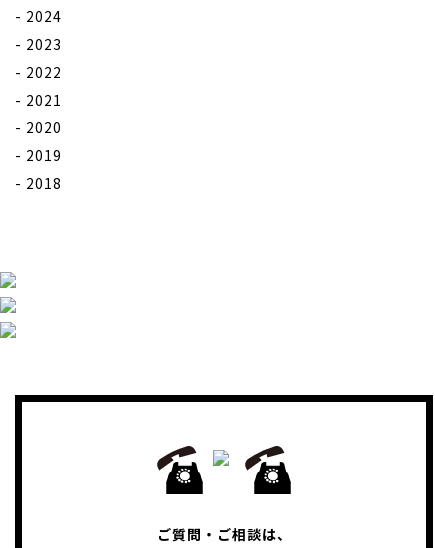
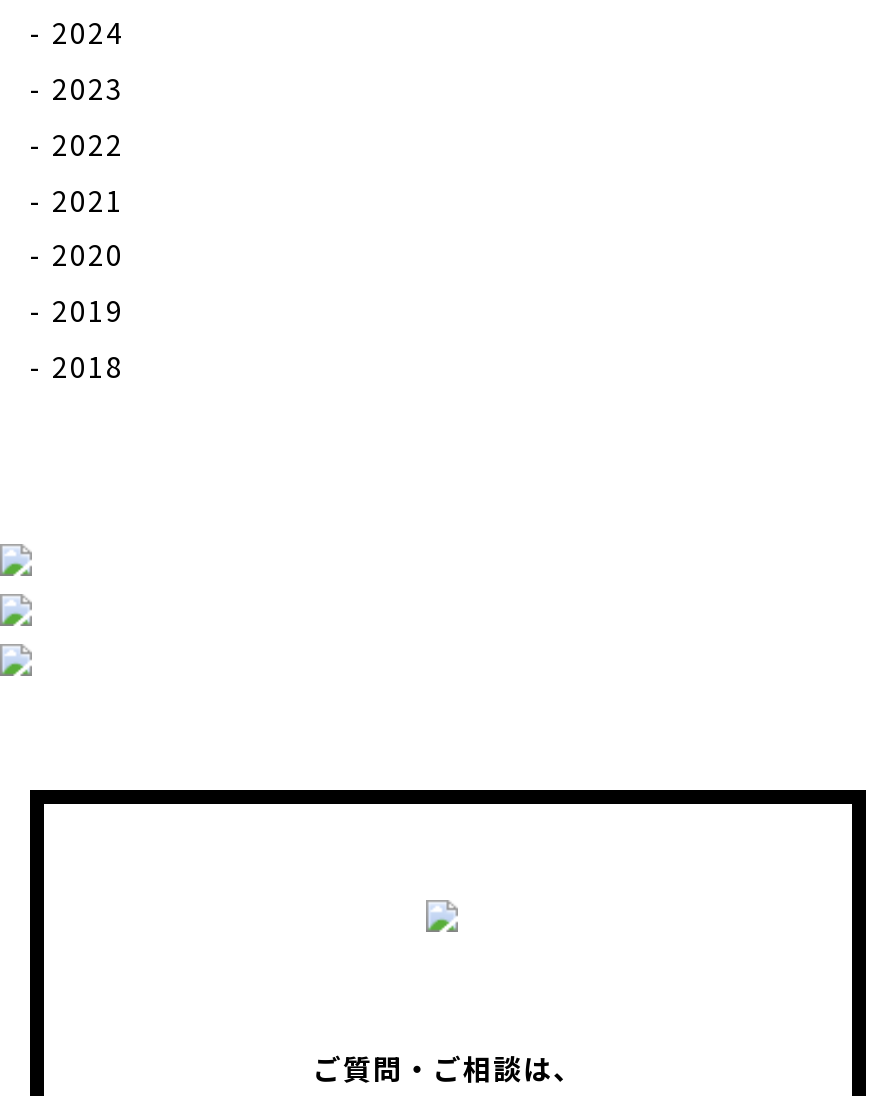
[156,445,204,495] [image] -> none
[244,445,292,495] [image] -> none

